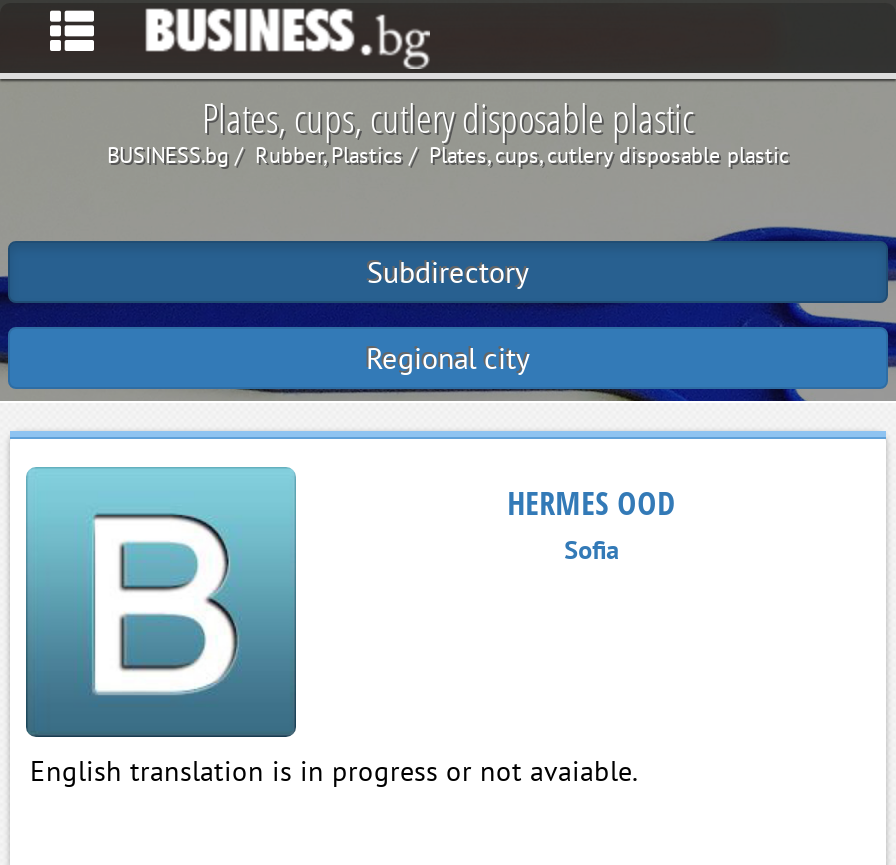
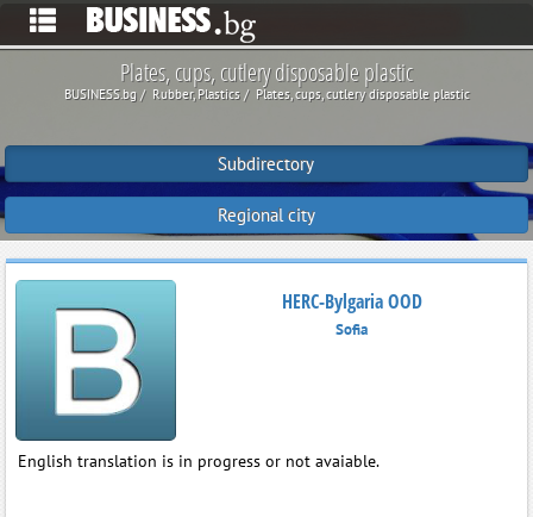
[507,481,675,525] HERMES OOD -> [281,288,422,314] HERC-Bylgaria OOD

